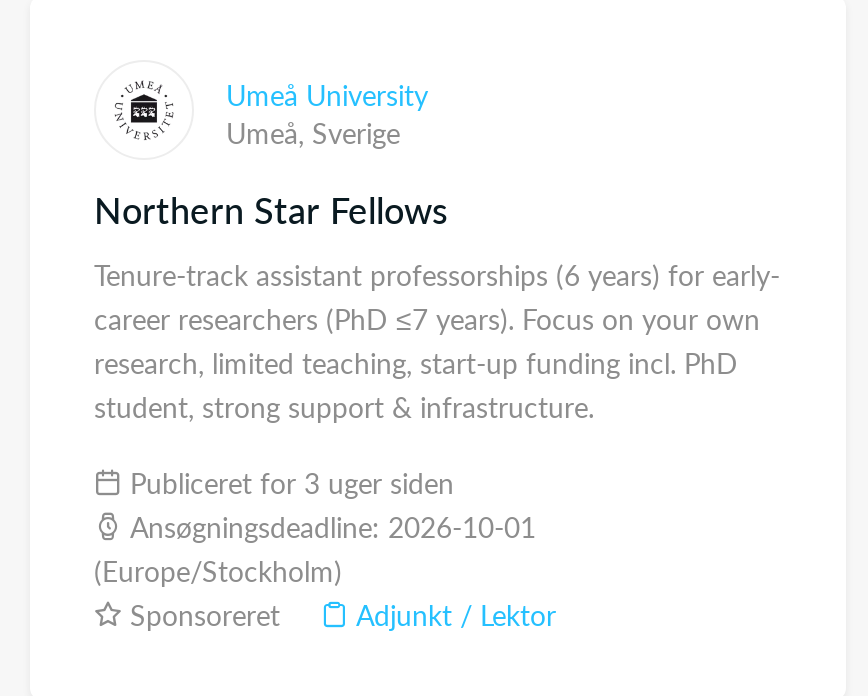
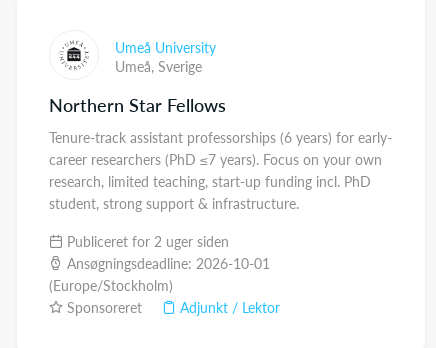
[122,462,454,502] Publiceret for 3 uger siden -> [63,231,229,251] Publiceret for 2 uger siden

